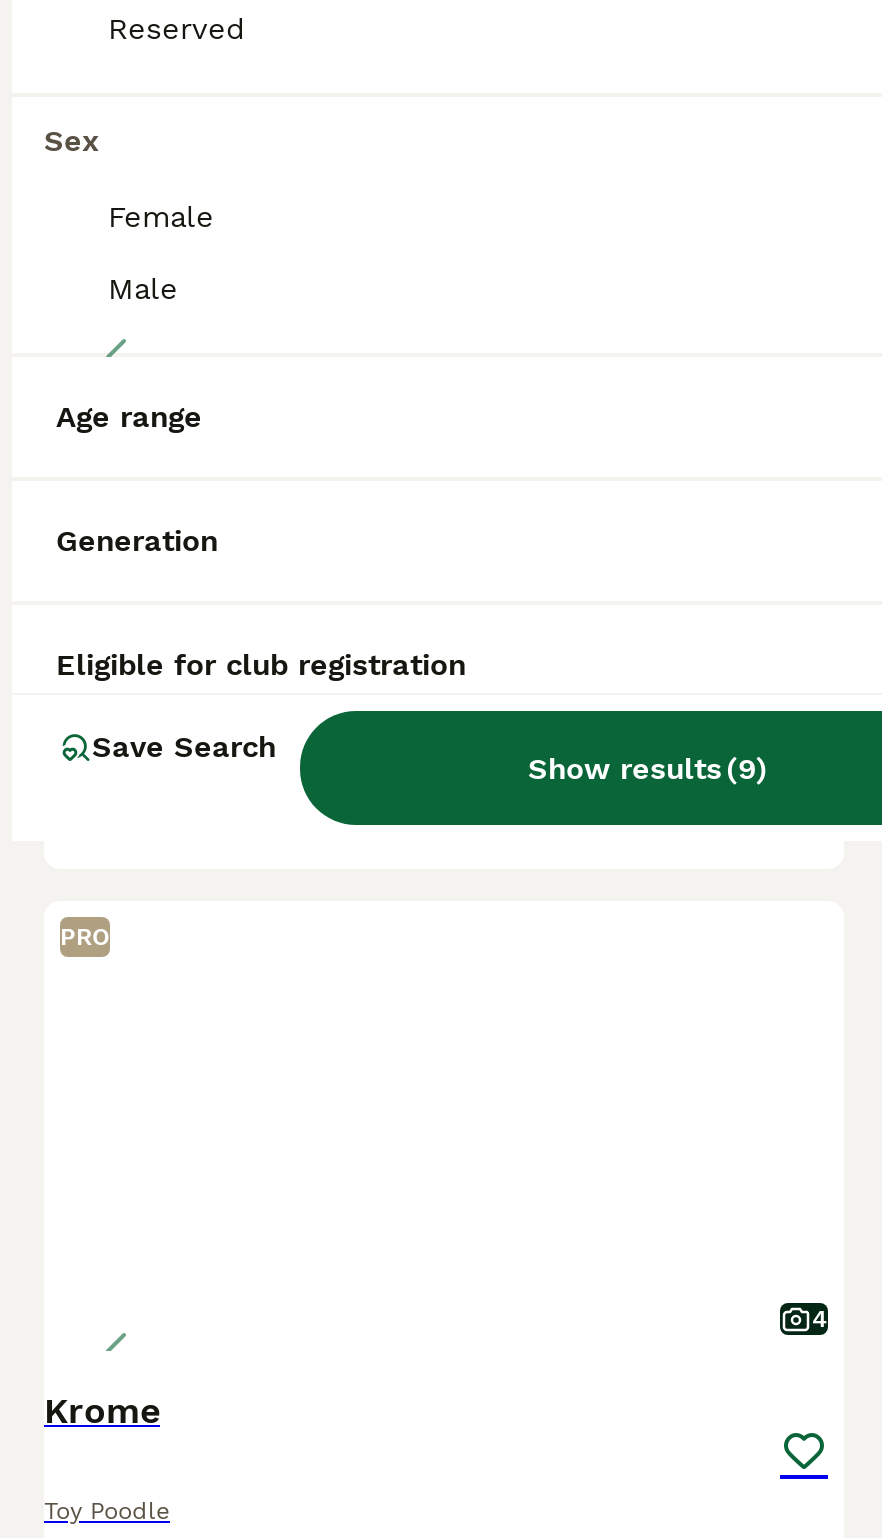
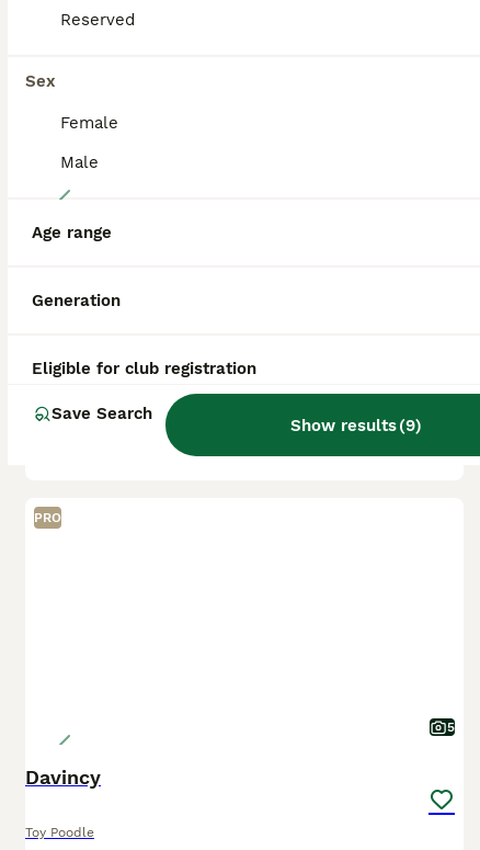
[812,1305,828,1333] 4 -> [447,719,455,735] 5
[44,1389,160,1431] Krome -> [25,766,101,789] Davincy

